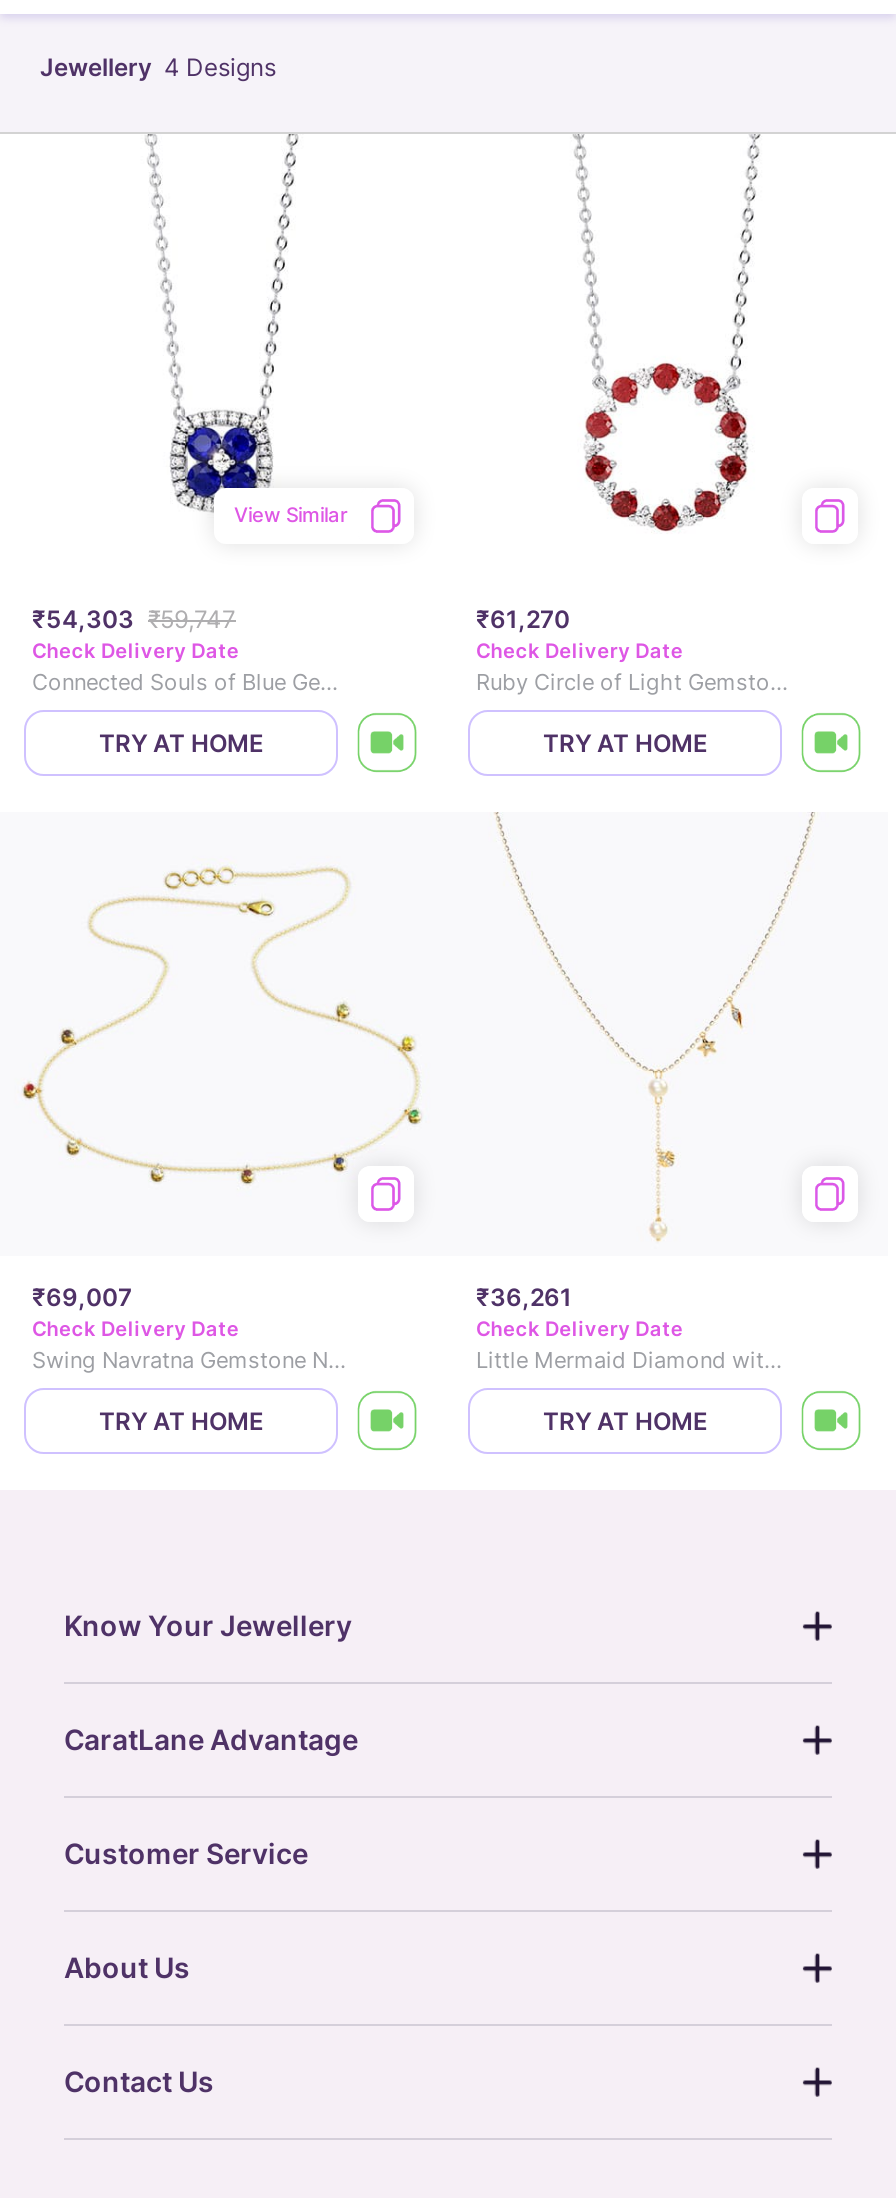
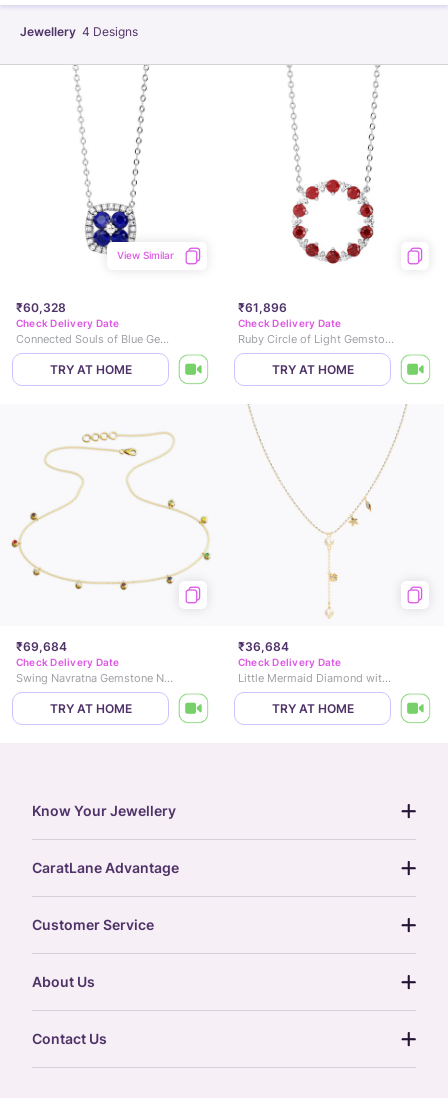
[32,604,236,634] ₹54,303 ₹59,747 -> [16,300,66,315] ₹60,328
[476,604,570,634] ₹61,270 -> [238,300,287,315] ₹61,896
[32,1282,132,1312] ₹69,007 -> [16,639,67,654] ₹69,684
[476,1282,572,1312] ₹36,261 -> [238,639,289,654] ₹36,684

